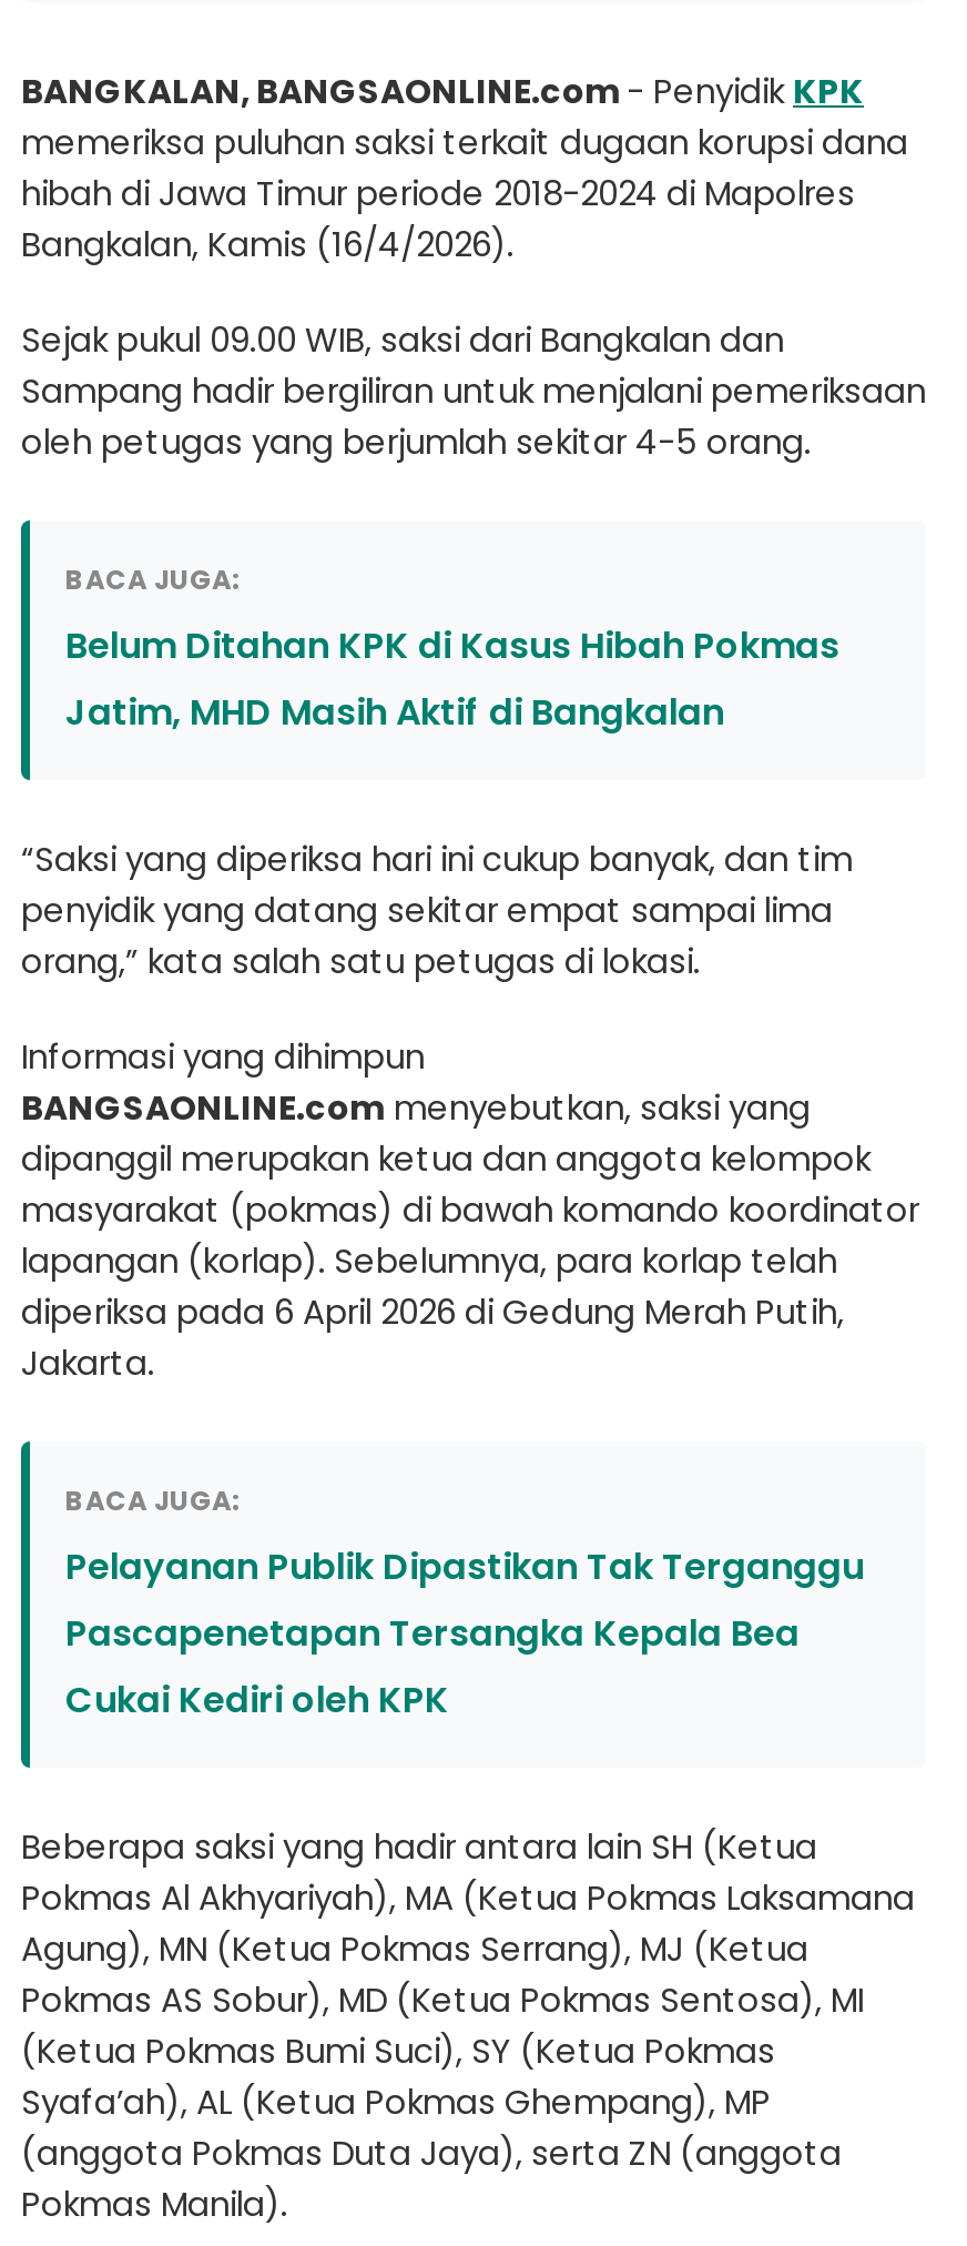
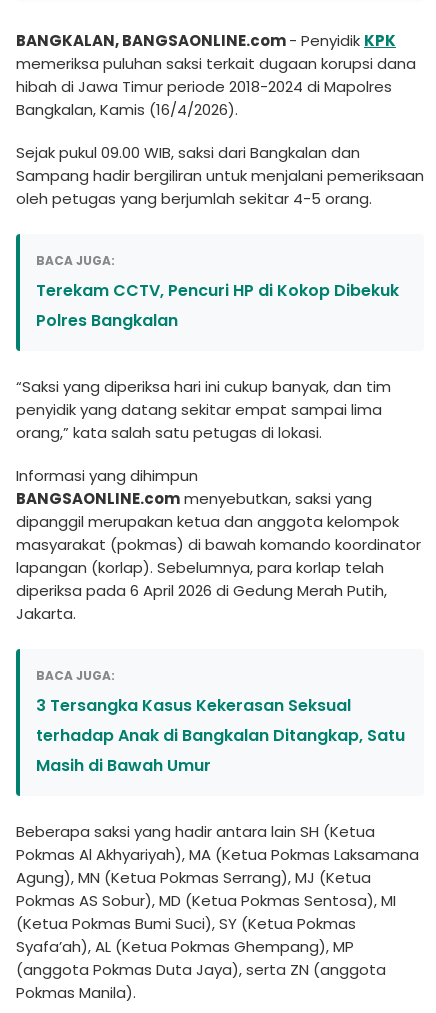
[65,619,839,737] Belum Ditahan KPK di Kasus Hibah Pokmas | Jatim, MHD Masih Aktif di Bangkalan -> [36,279,399,332] Terekam CCTV, Pencuri HP di Kokop Dibekuk | Polres Bangkalan
[65,1540,864,1724] Pelayanan Publik Dipastikan Tak Terganggu | Pascapenetapan Tersangka Kepala Bea | Cukai Kediri oleh KPK -> [36,694,405,777] 3 Tersangka Kasus Kekerasan Seksual | terhadap Anak di Bangkalan Ditangkap, Satu | Masih di Bawah Umur

